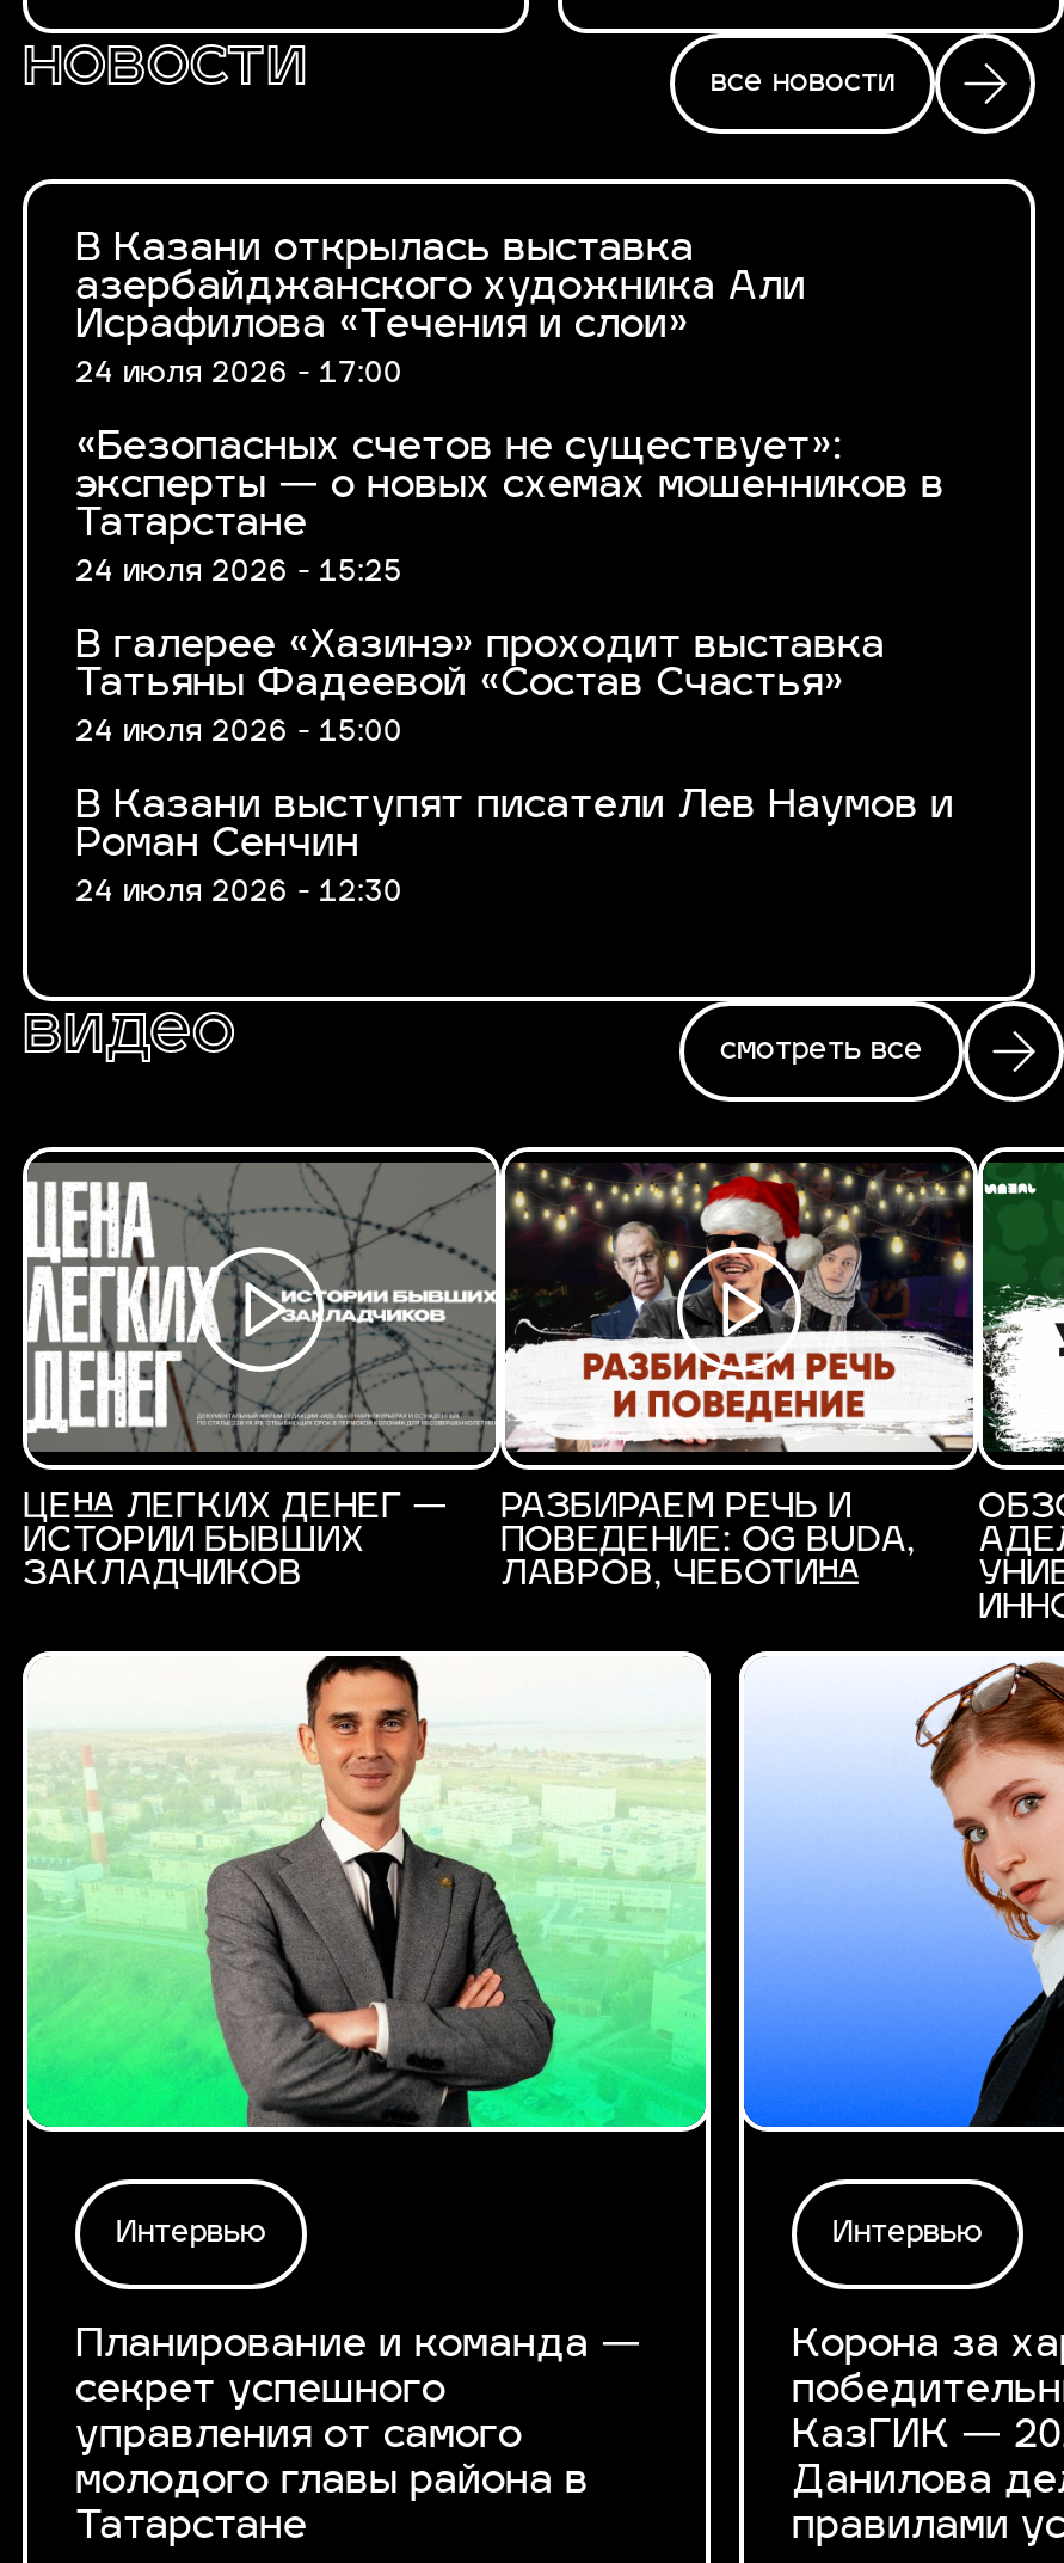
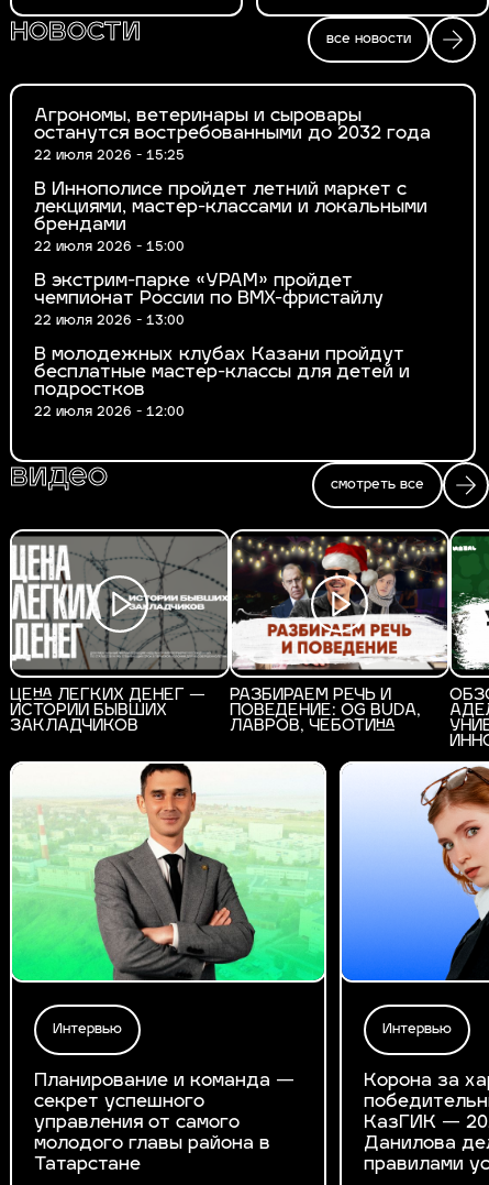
[75,232,806,390] В Казани открылась выставка | азербайджанского художника Али | Исрафилова «Течения и слои» | 24 июля 2026 - 17:00 -> [34,108,431,163] Агрономы, ветеринары и сыровары | останутся востребованными до 2032 года | 22 июля 2026 - 15:25
[75,430,945,588] «Безопасных счетов не существует»: | эксперты — о новых схемах мошенников в | Татарстане | 24 июля 2026 - 15:25 -> [34,182,427,254] В Иннополисе пройдет летний маркет с | лекциями, мастер-классами и локальными | брендами | 22 июля 2026 - 15:00
[75,629,885,748] В галерее «Хазинэ» проходит выставка | Татьяны Фадеевой «Состав Счастья» | 24 июля 2026 - 15:00 -> [34,273,384,328] В экстрим-парке «УРАМ» пройдет | чемпионат России по BMX-фристайлу | 22 июля 2026 - 13:00
[75,789,954,908] В Казани выступят писатели Лев Наумов и | Роман Сенчин | 24 июля 2026 - 12:30 -> [34,347,410,419] В молодежных клубах Казани пройдут | бесплатные мастер-классы для детей и | подростков | 22 июля 2026 - 12:00

